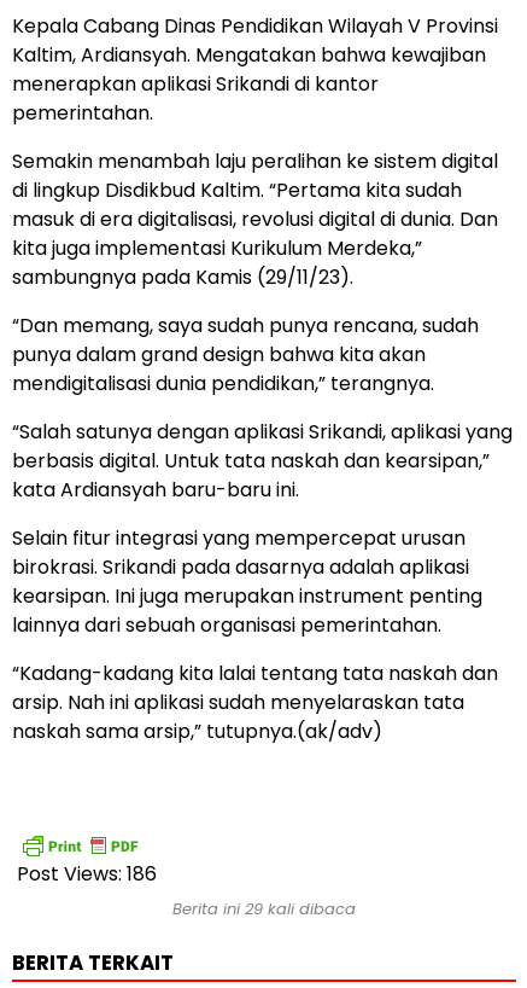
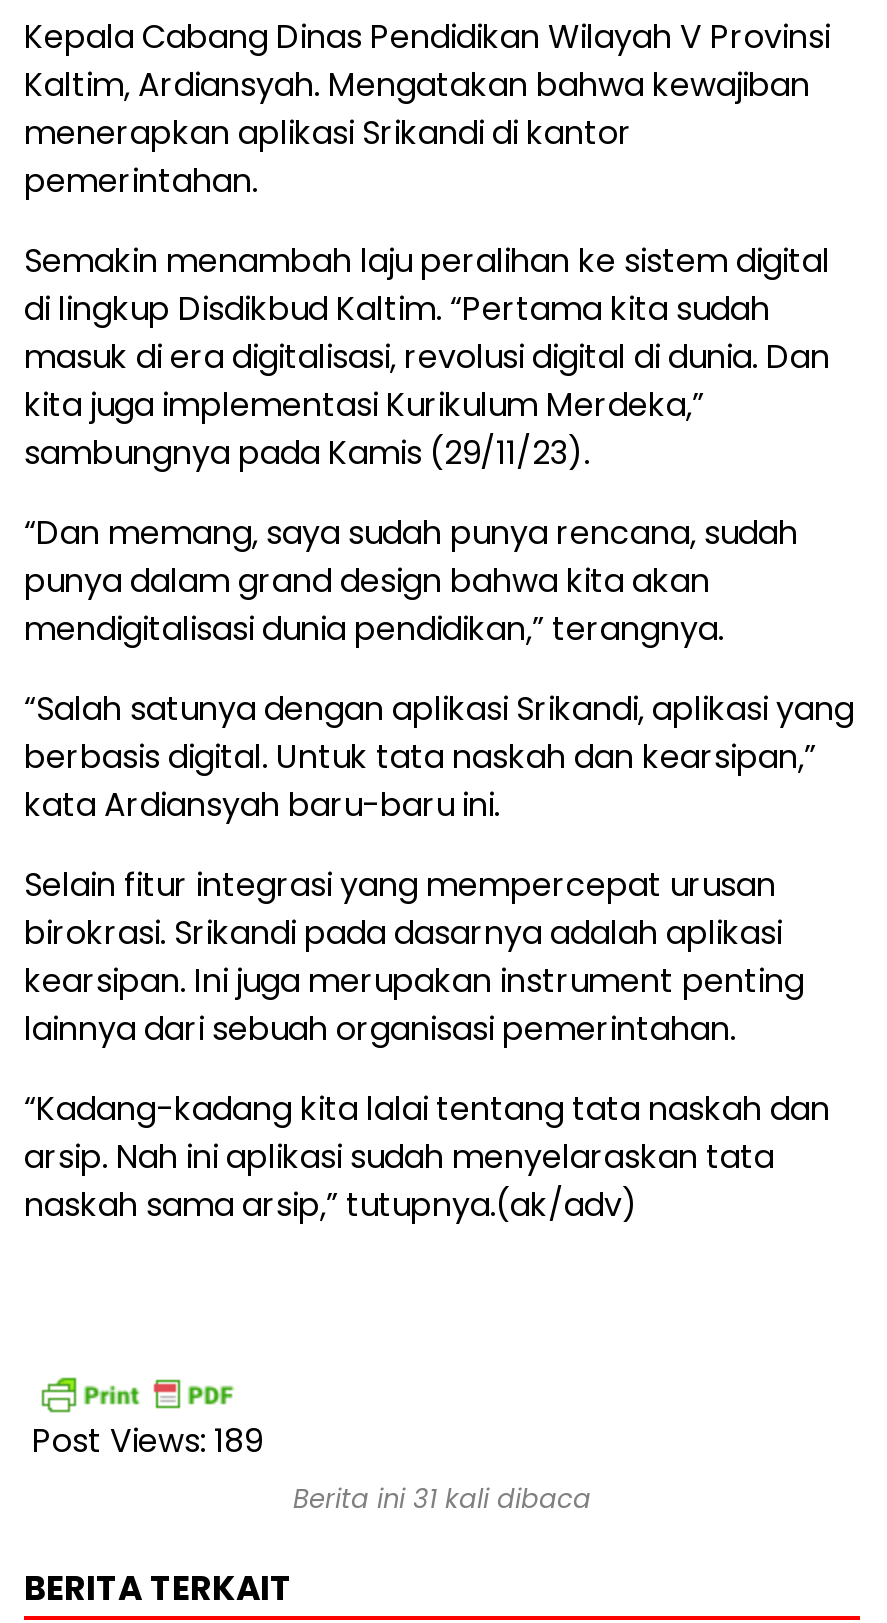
[17,860,157,888] Post Views: 186 -> [32,1418,262,1464] Post Views: 189
[172,897,356,920] Berita ini 29 kali dibaca -> [293,1480,591,1518] Berita ini 31 kali dibaca

